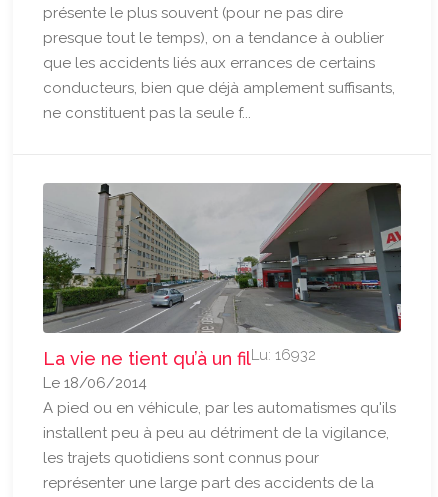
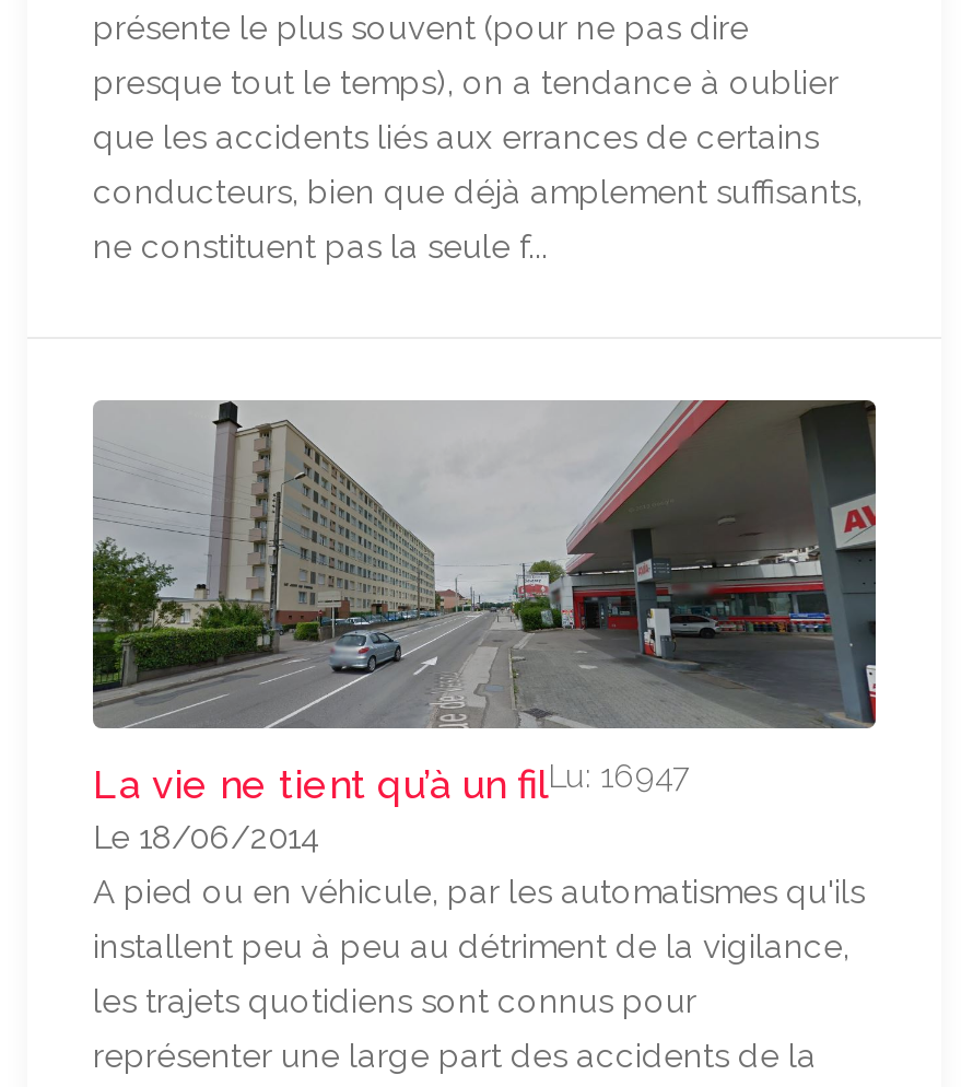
[43,346,316,369] La vie ne tient qu’à un filLu: 16932 -> [93,757,690,807] La vie ne tient qu’à un filLu: 16947

